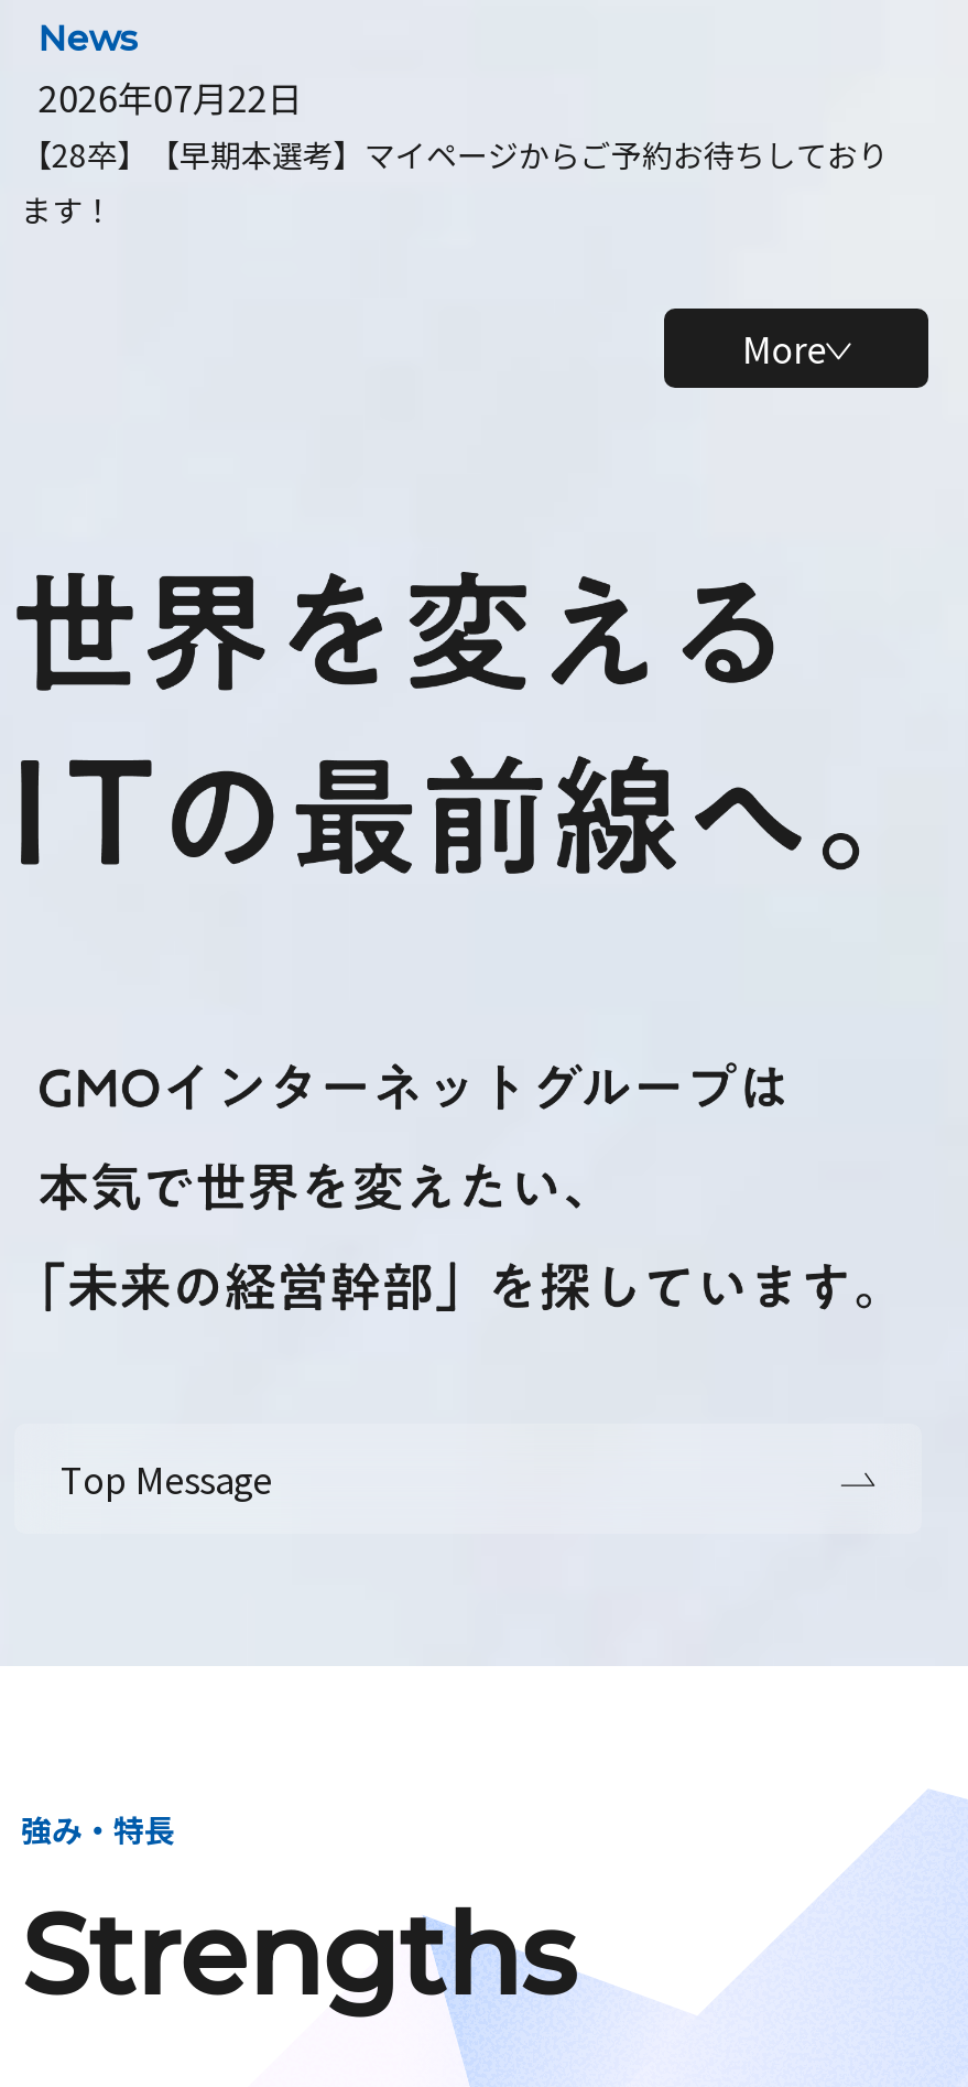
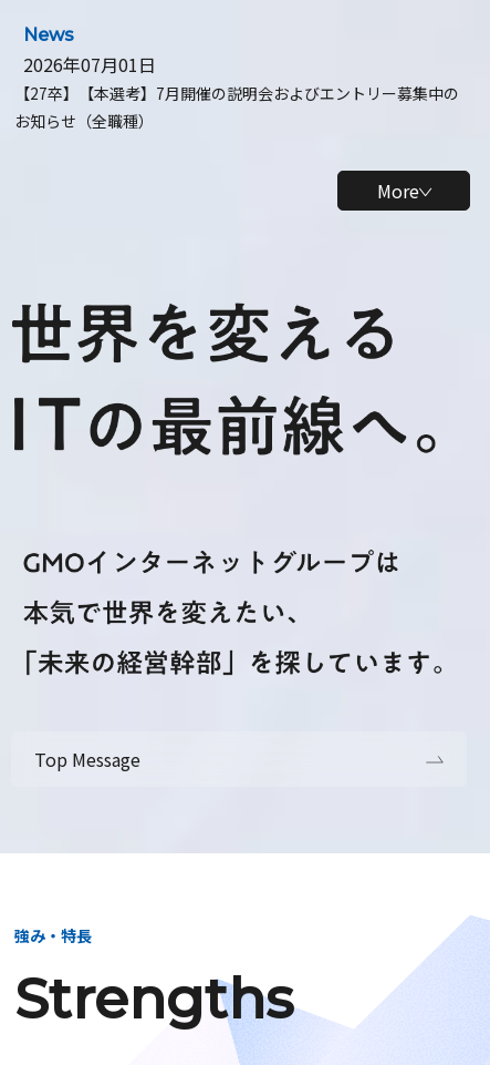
[21,71,888,231] 2026年07月22日 | 【28卒】【早期本選考】マイページからご予約お待ちしており | ます！ -> [14,51,459,132] 2026年07月01日 | 【27卒】【本選考】7月開催の説明会およびエントリー募集中の | お知らせ（全職種）

